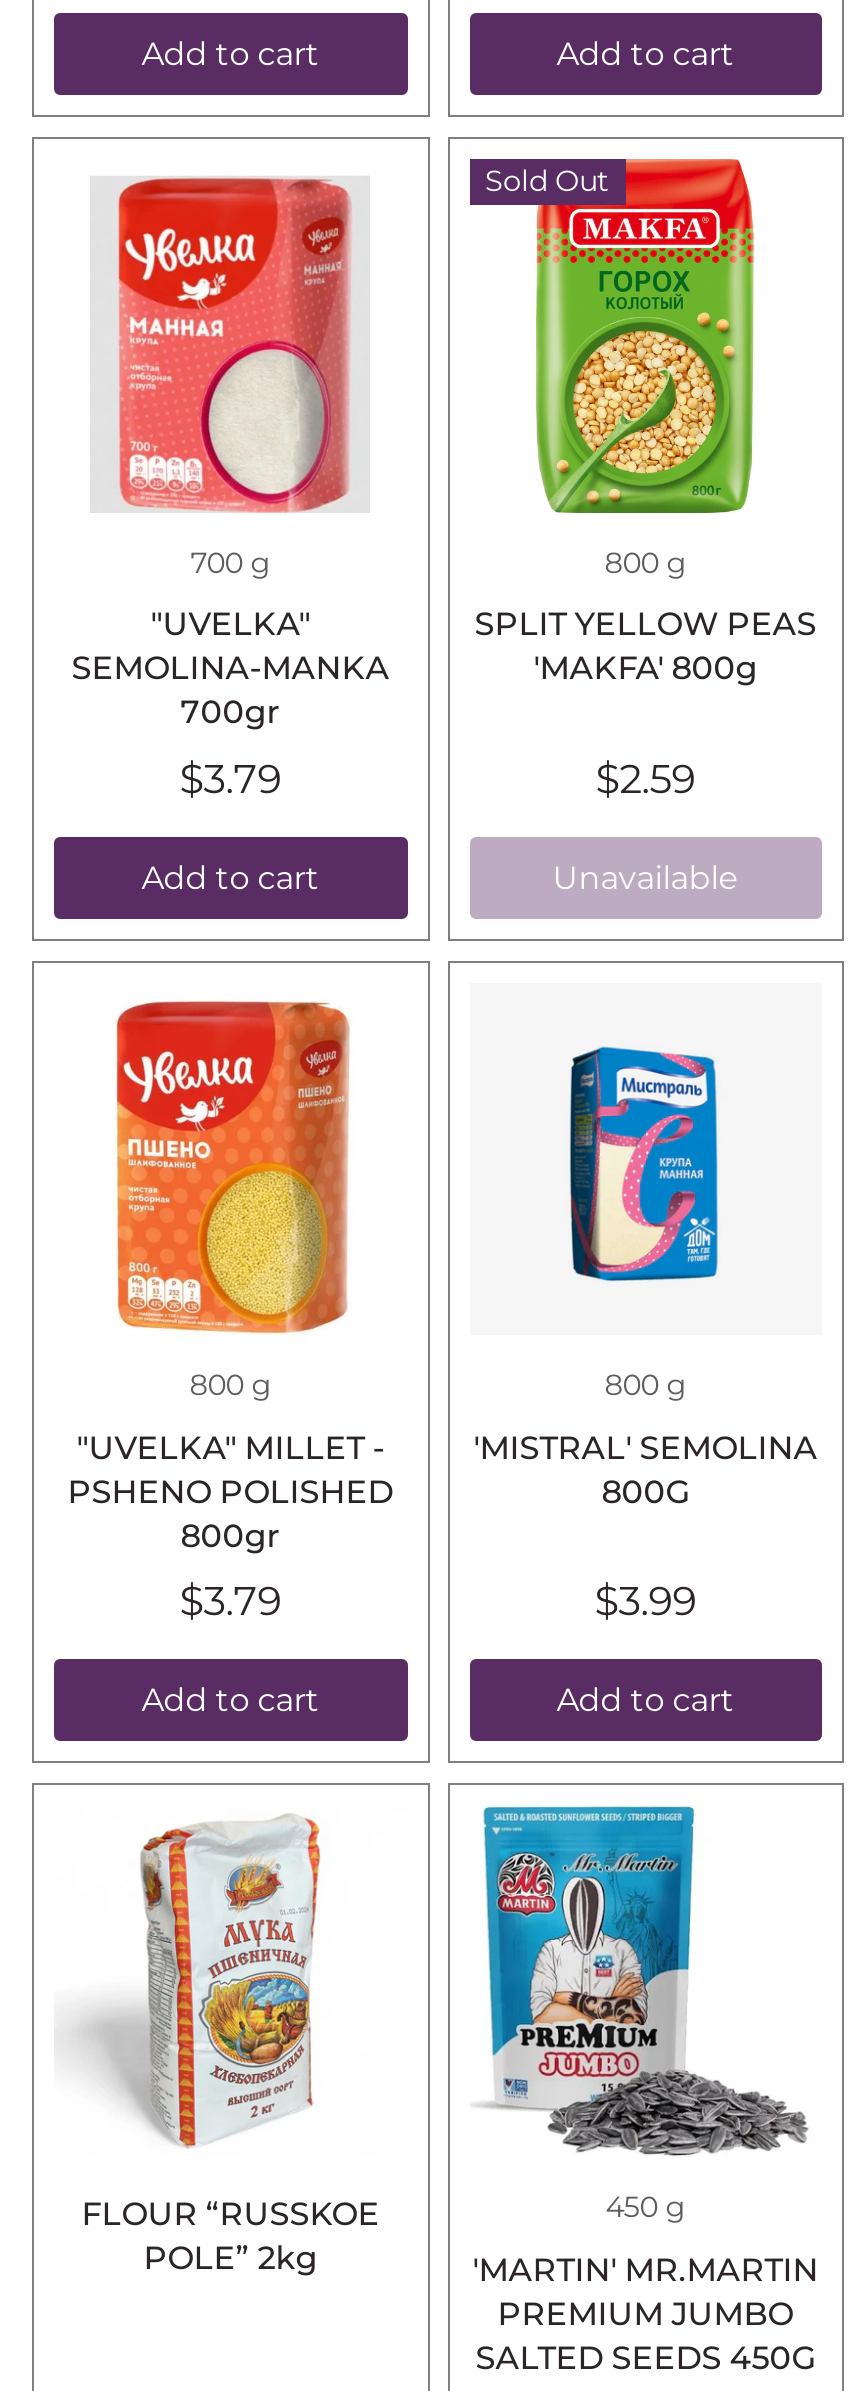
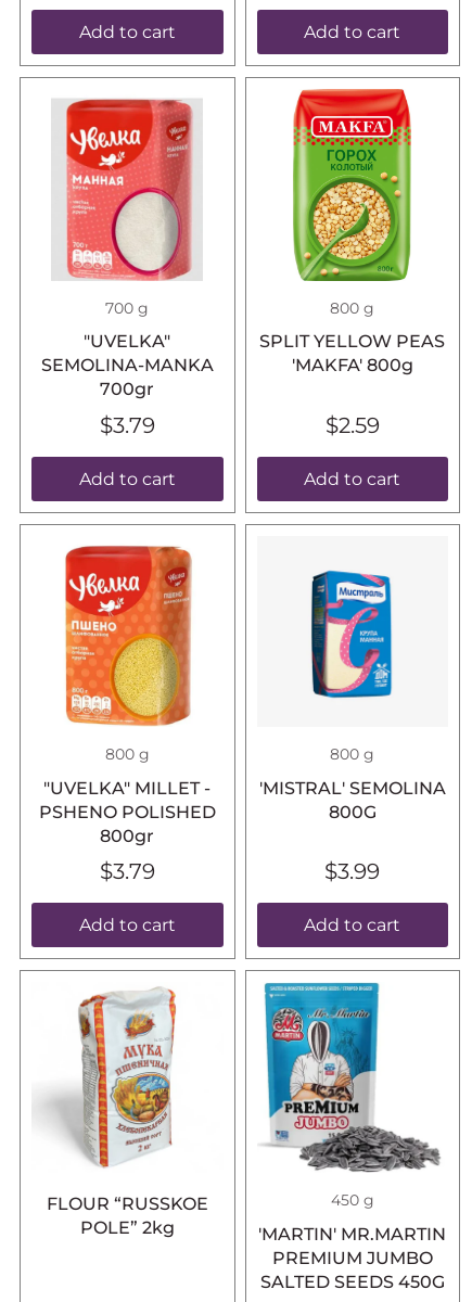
[485,164,609,200] Sold Out -> none
[552,858,738,896] Unavailable -> [304,468,401,489] Add to cart

